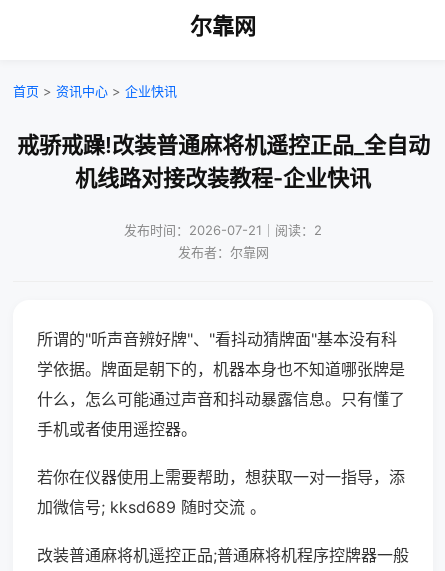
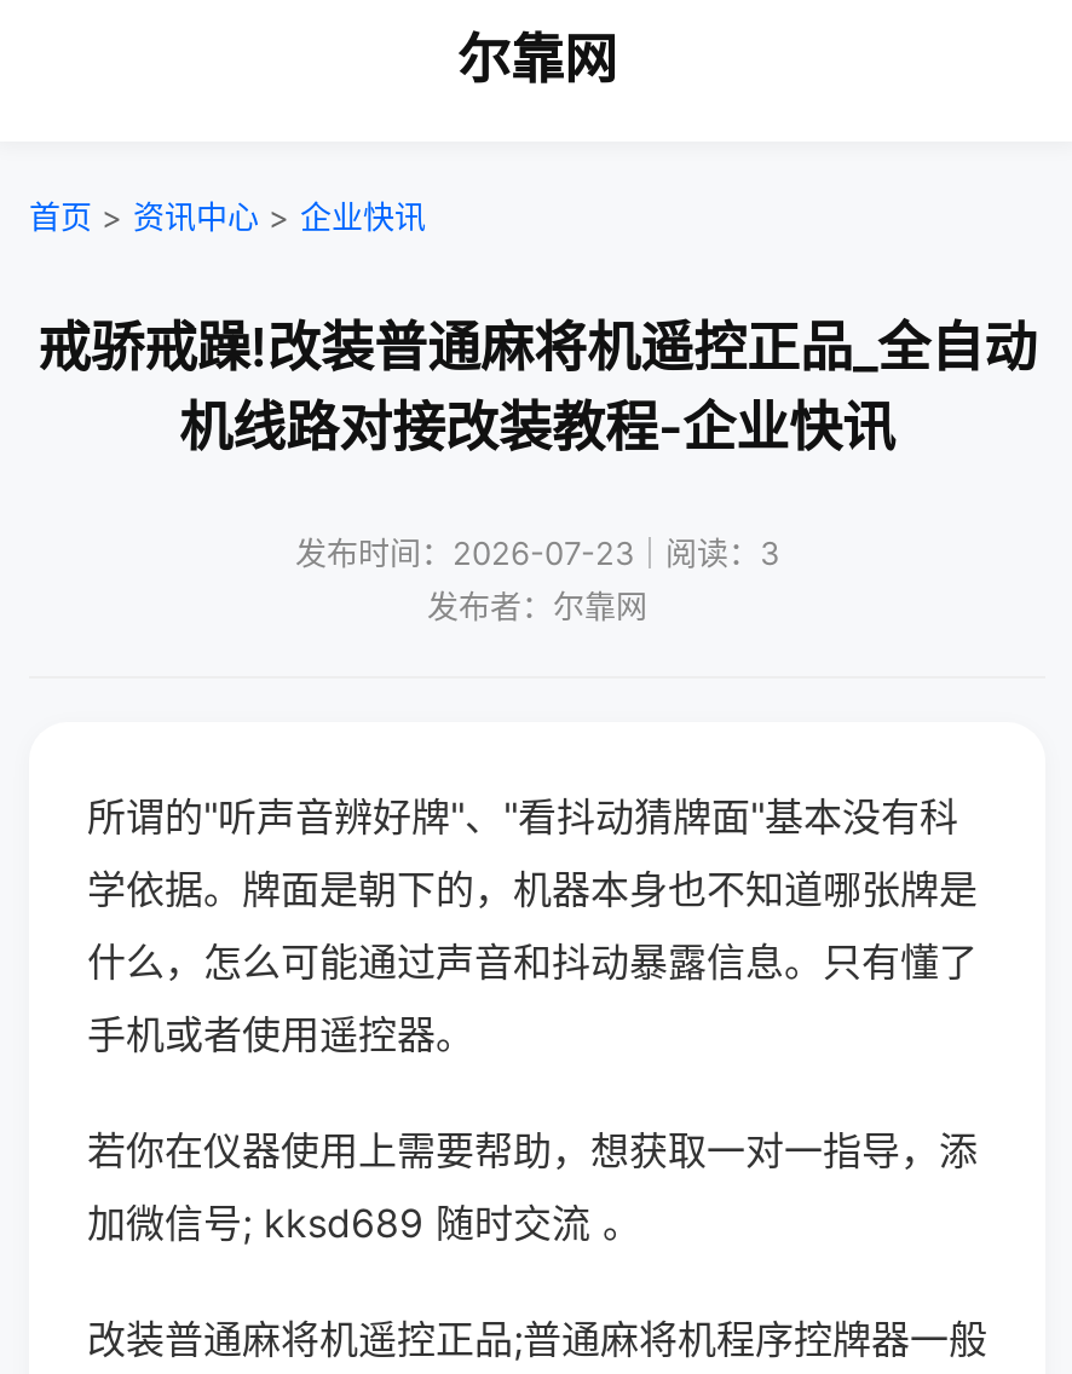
[124,222,322,238] 发布时间：2026-07-21｜阅读：2 -> [295,533,779,572] 发布时间：2026-07-23｜阅读：3

